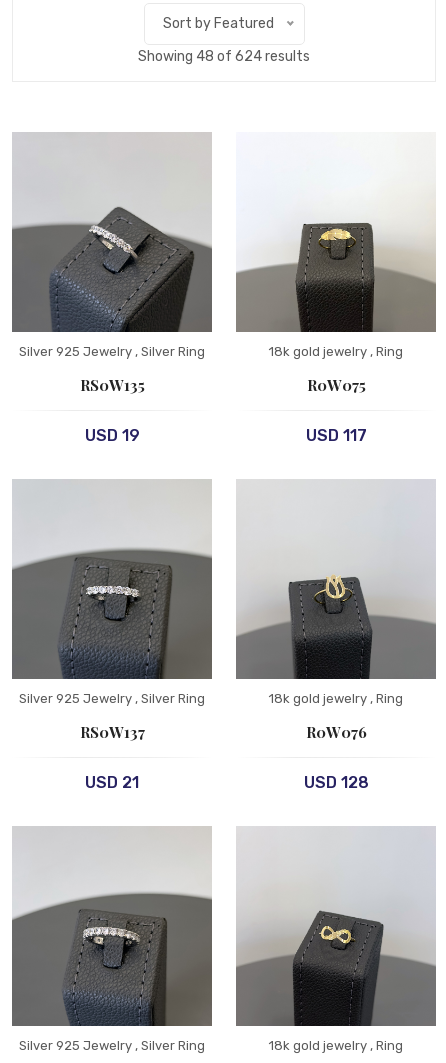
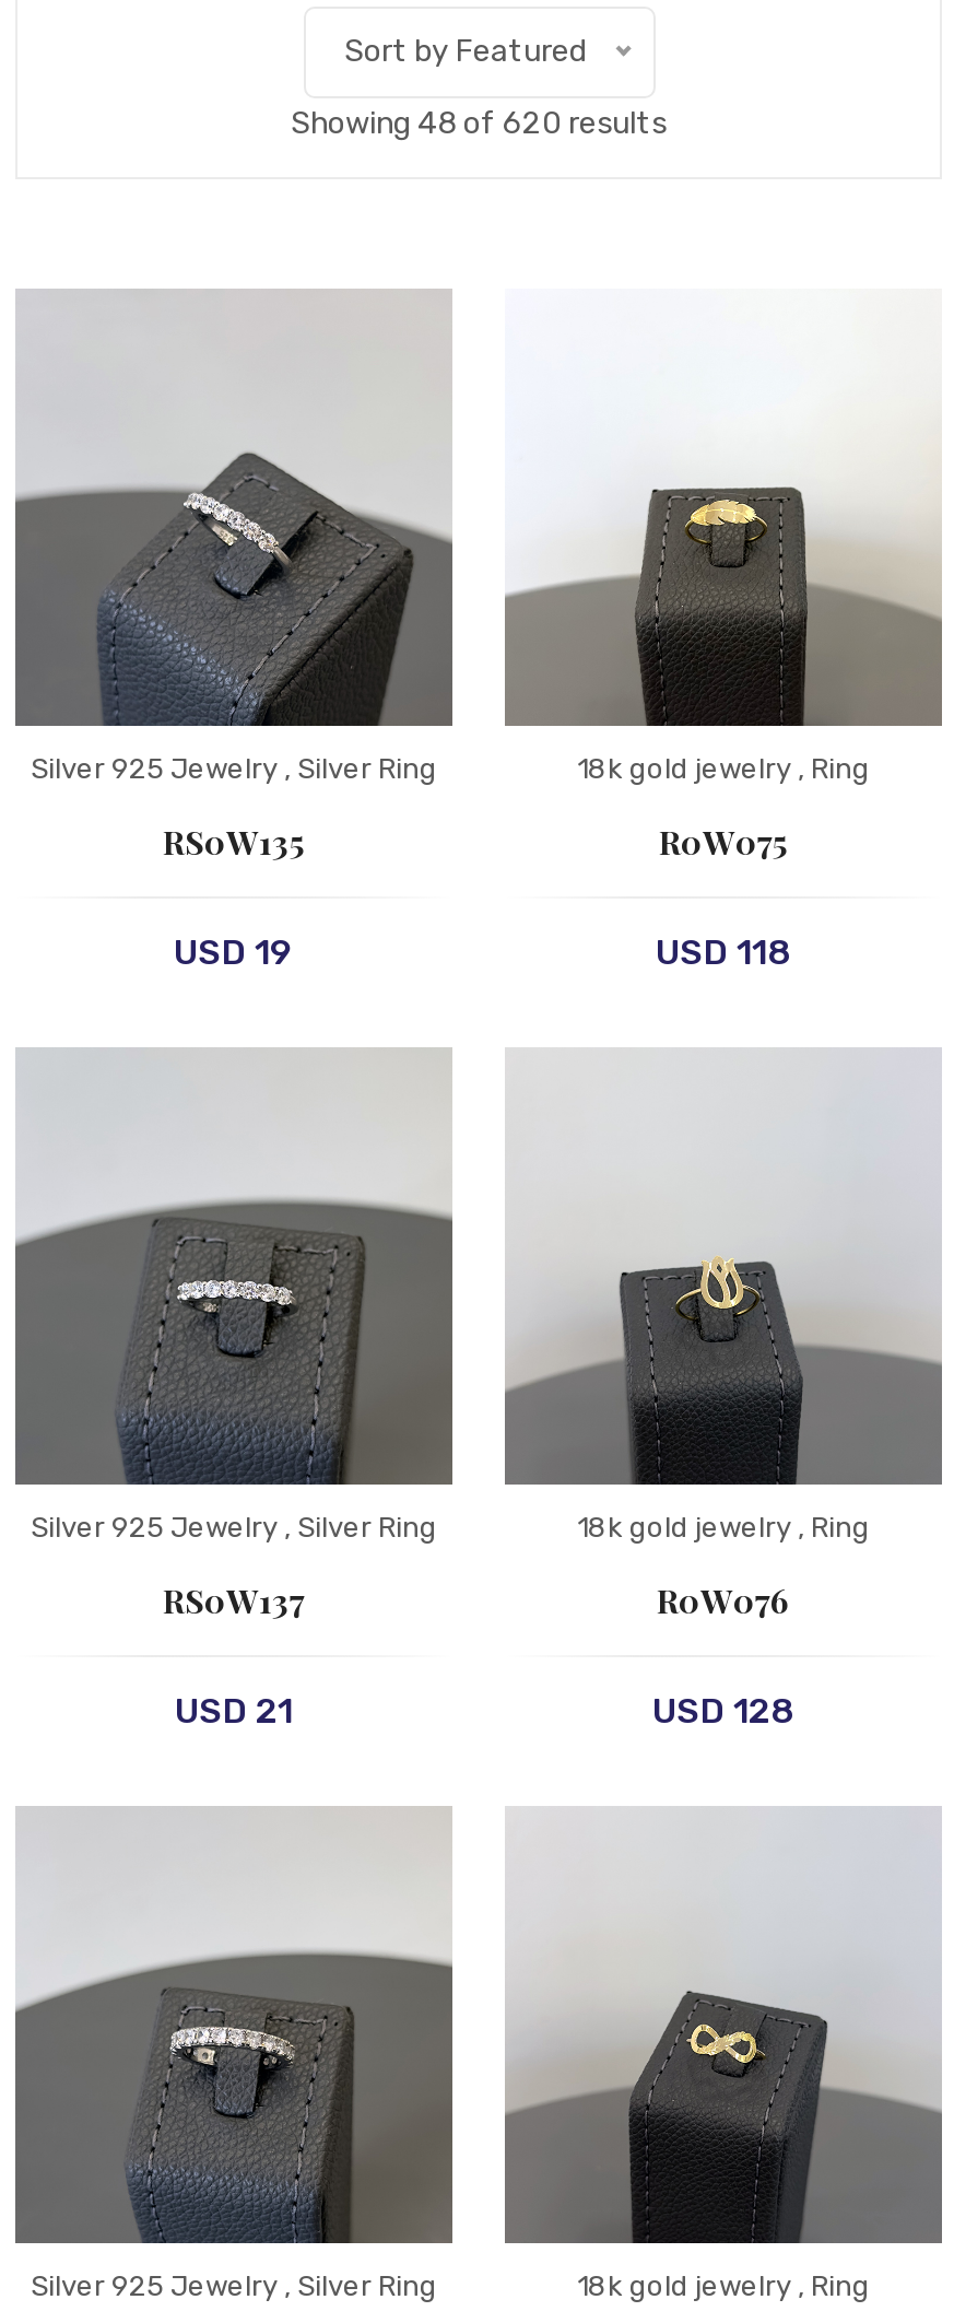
[138,48,310,65] Showing 48 of 624 results -> [291,105,667,143] Showing 48 of 620 results
[305,426,366,445] USD 117 -> [656,932,791,973] USD 118

